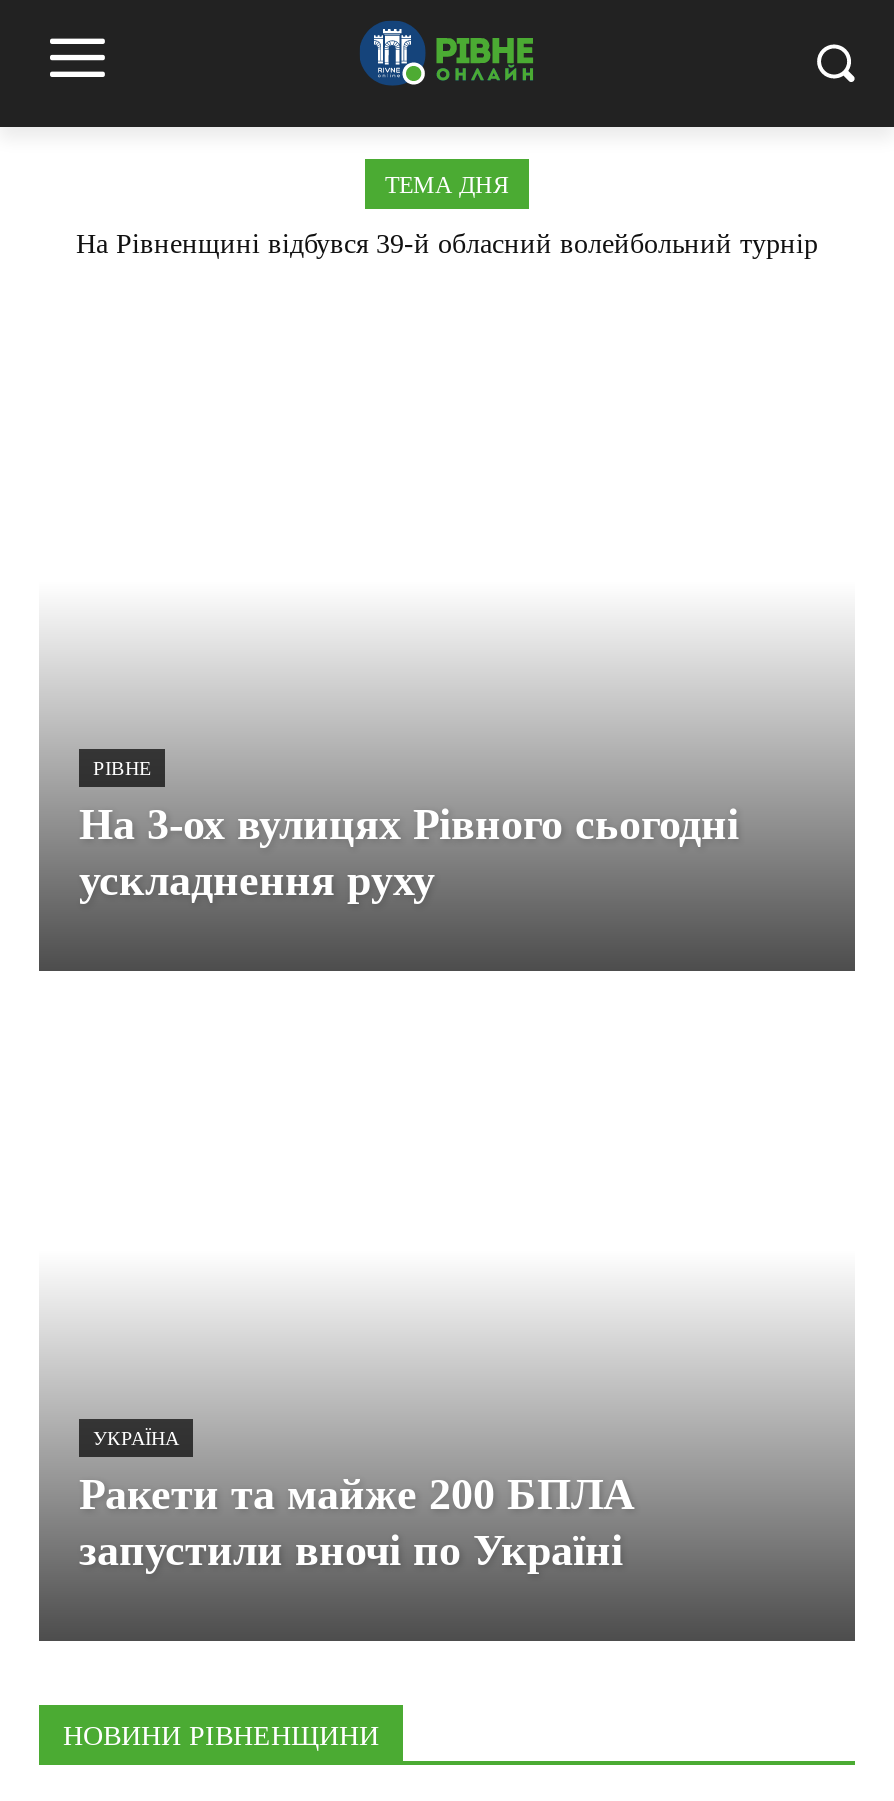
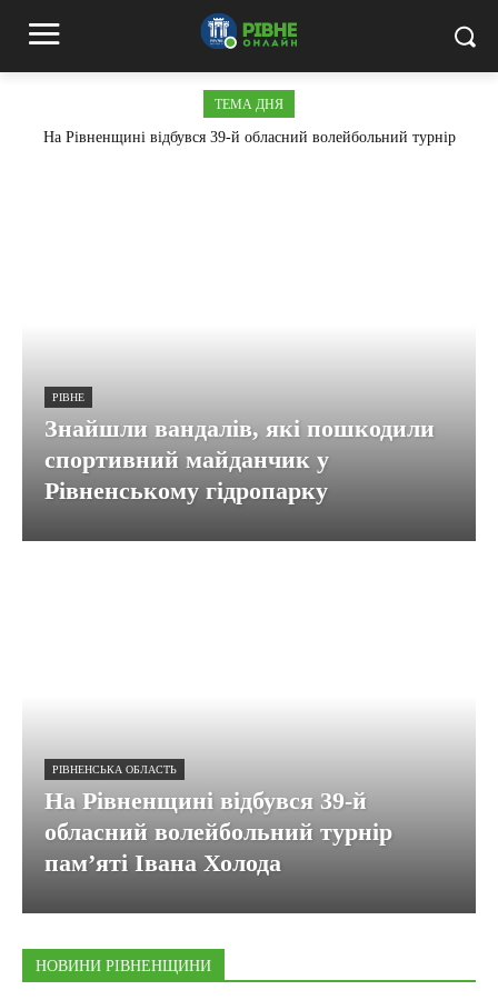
moved [93,758,151,780] -> [52,392,84,404]: РІВНЕ
[79,800,739,906] На 3-ох вулицях Рівного сьогодні | ускладнення руху -> [44,415,435,505] Знайшли вандалів, які пошкодили | спортивний майданчик у | Рівненському гідропарку
[79,1427,635,1575] УКРАЇНА | Ракети та майже 200 БПЛА | запустили вночі по Україні -> [44,763,392,876] РІВНЕНСЬКА ОБЛАСТЬ | На Рівненщині відбувся 39-й | обласний волейбольний турнір | пам’яті Івана Холода

